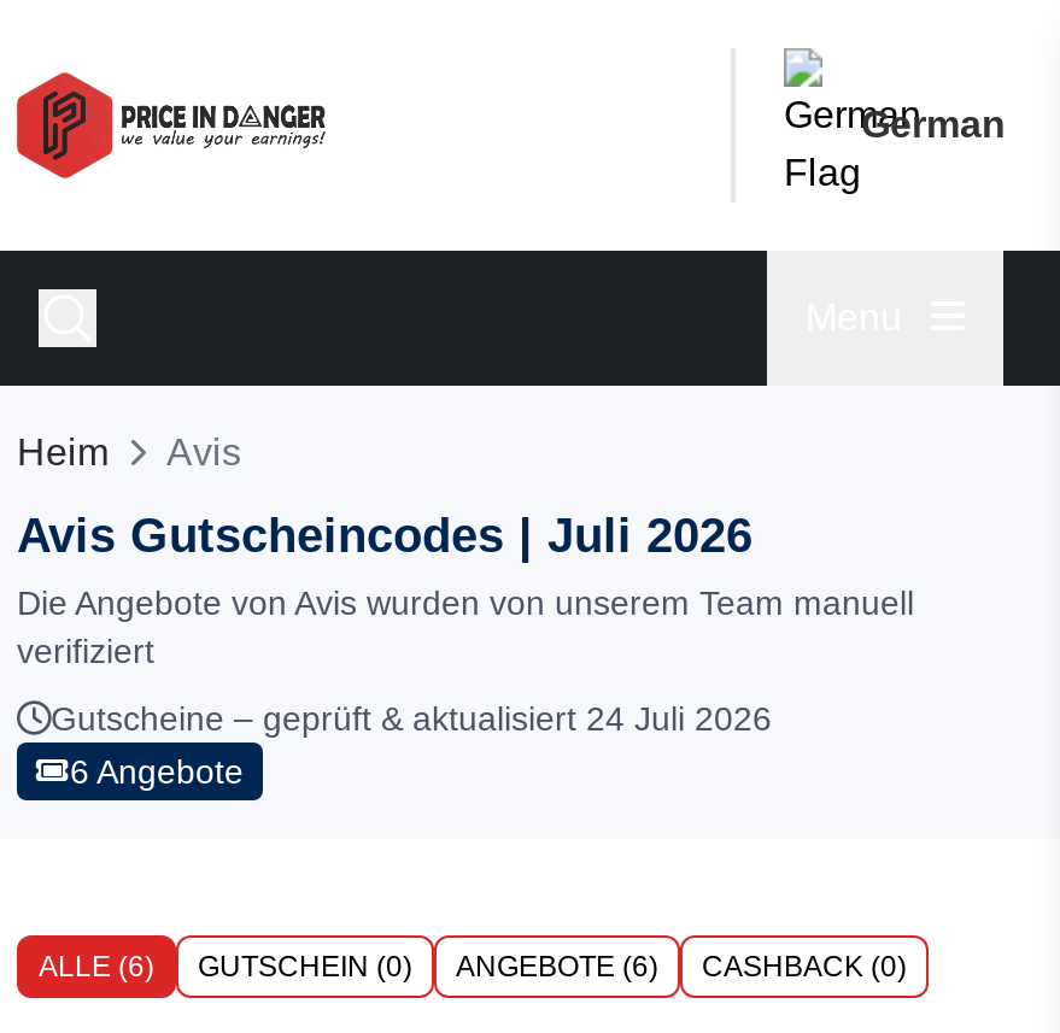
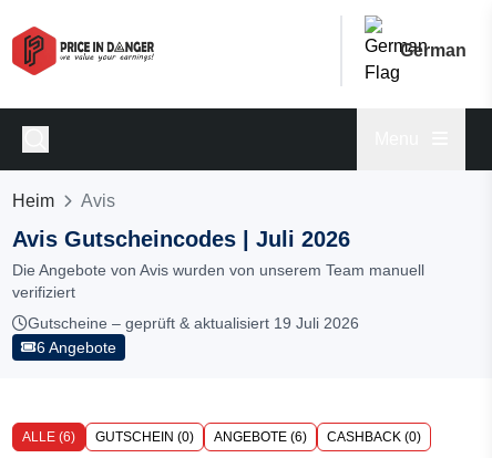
[51,699,772,738] Gutscheine – geprüft & aktualisiert 24 Juli 2026 -> [28,314,359,332] Gutscheine – geprüft & aktualisiert 19 Juli 2026

